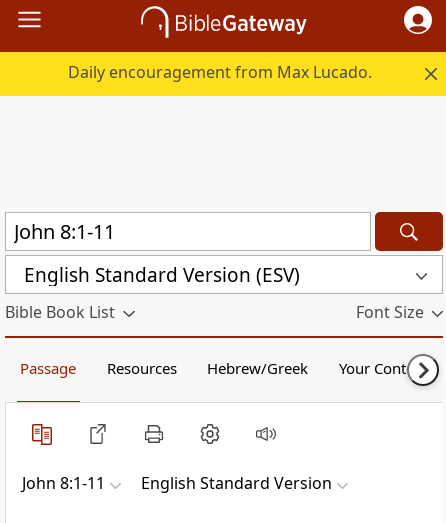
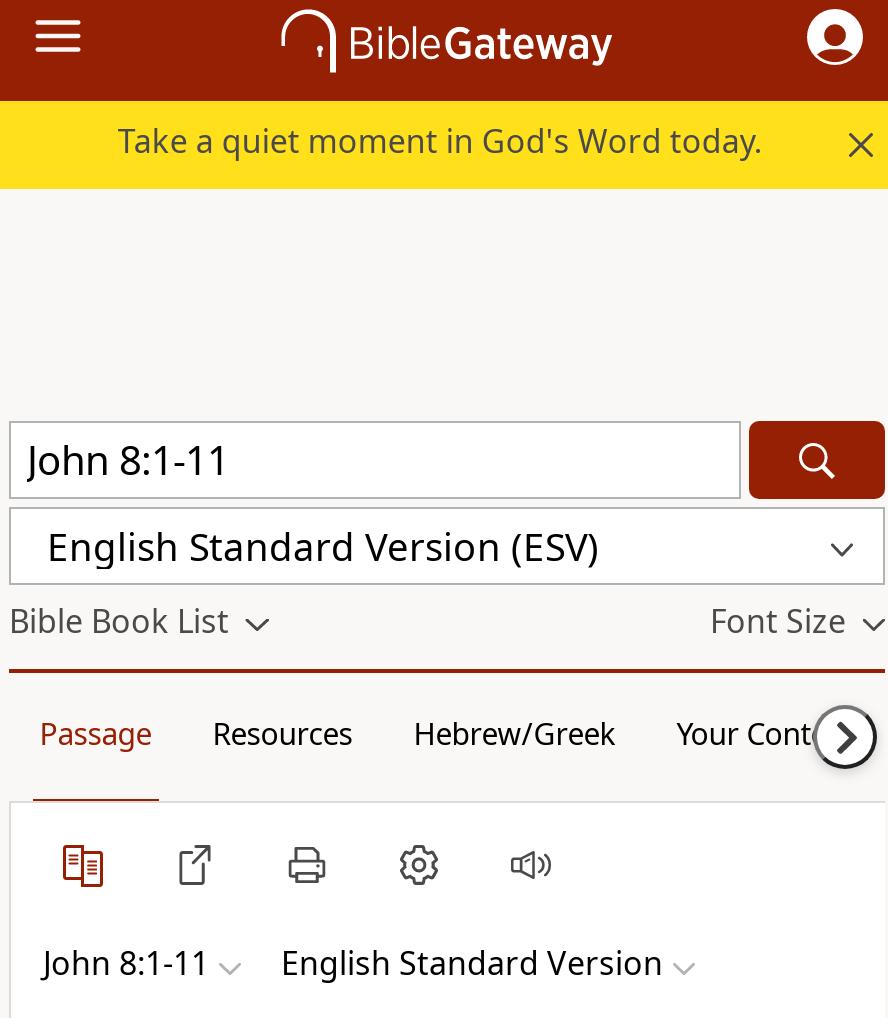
[68,61,372,83] Daily encouragement from Max Lucado. -> [118,119,762,163] Take a quiet moment in God's Word today.

